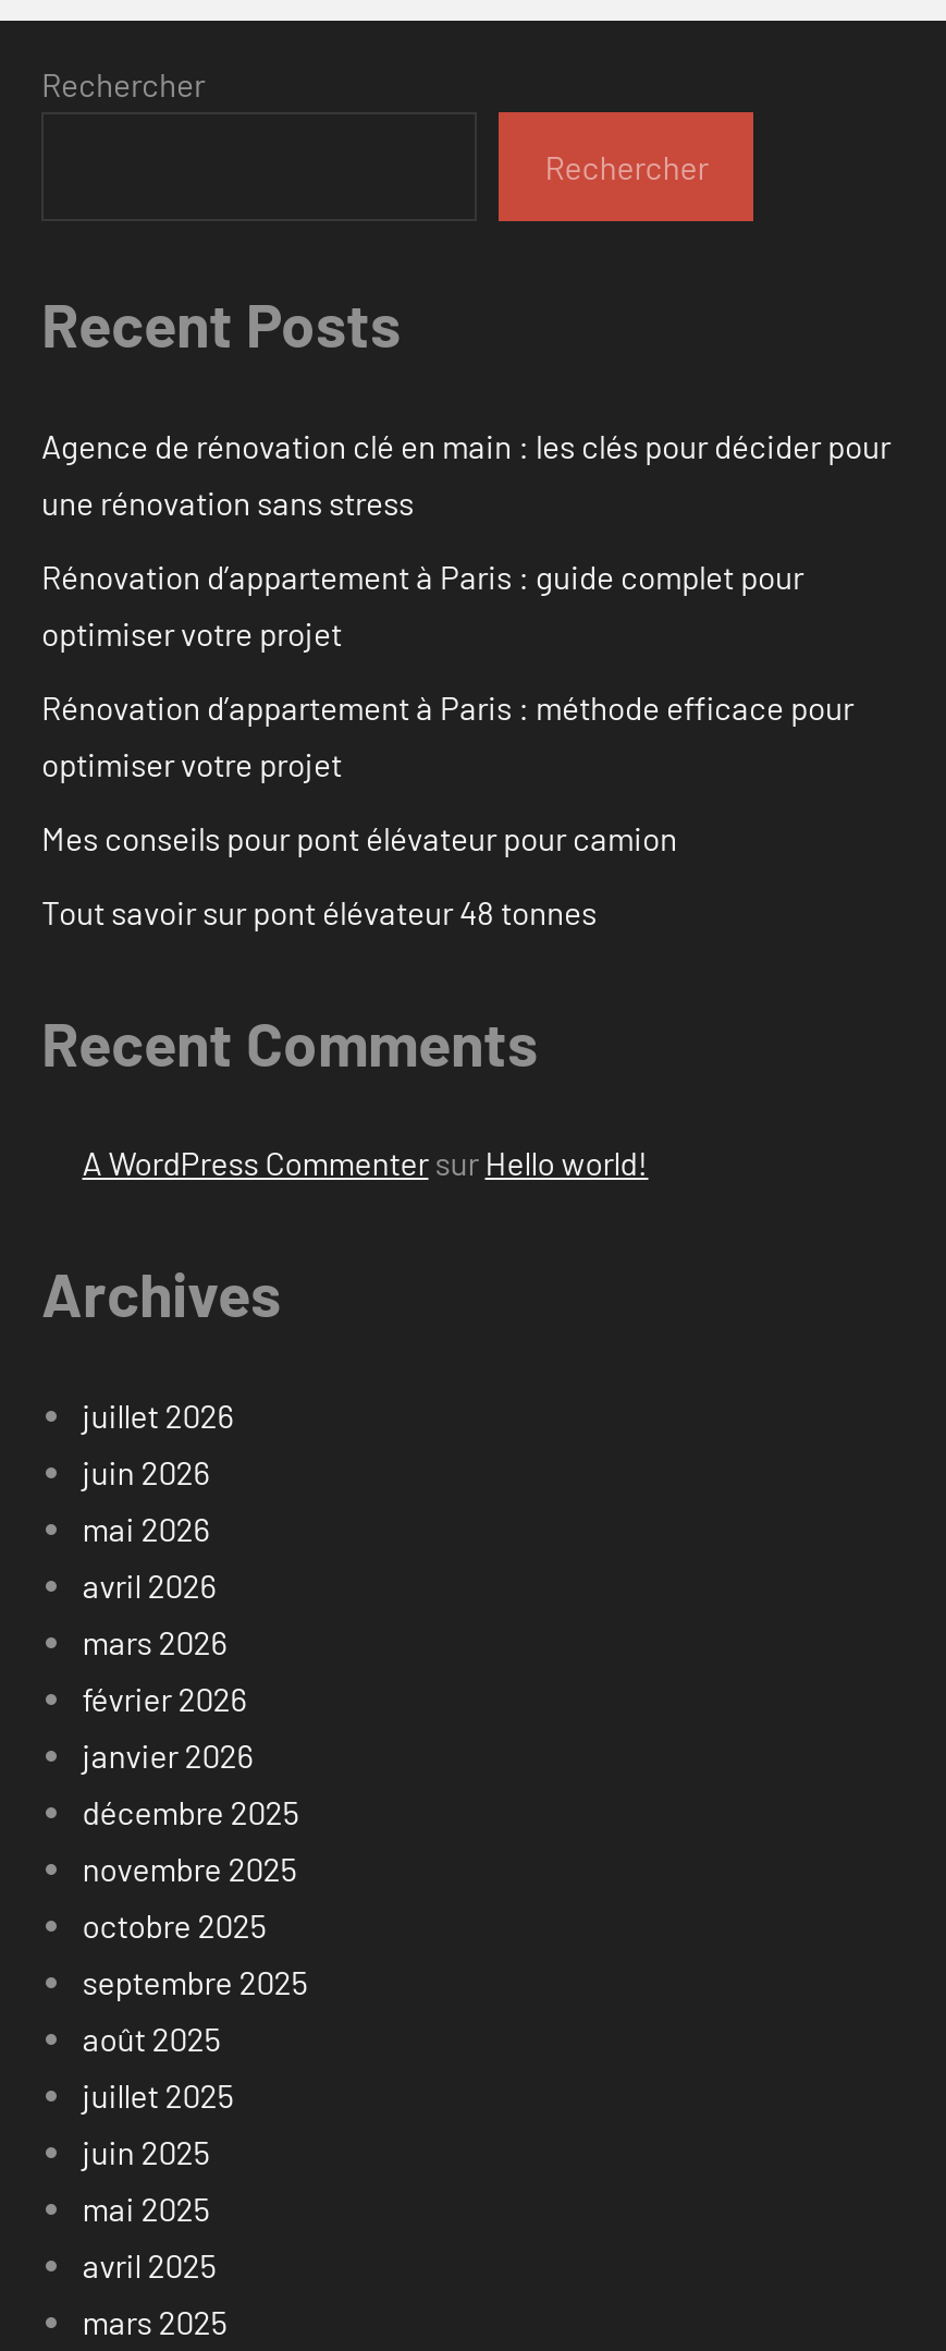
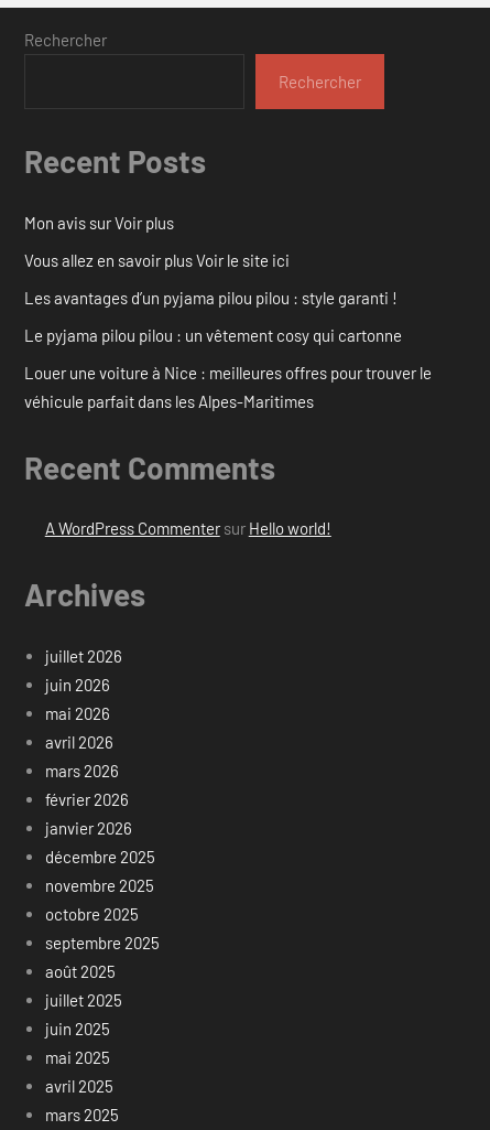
[41,426,890,521] Agence de rénovation clé en main : les clés pour décider pour | une rénovation sans stress -> [24,213,174,232] Mon avis sur Voir plus
[41,556,803,652] Rénovation d’appartement à Paris : guide complet pour | optimiser votre projet -> [24,250,290,270] Vous allez en savoir plus Voir le site ici
[41,687,853,783] Rénovation d’appartement à Paris : méthode efficace pour | optimiser votre projet -> [24,288,398,307] Les avantages d’un pyjama pilou pilou : style garanti !
[41,818,677,857] Mes conseils pour pont élévateur pour camion -> [24,325,402,345] Le pyjama pilou pilou : un vêtement cosy qui cartonne
[41,892,597,931] Tout savoir sur pont élévateur 48 tonnes -> [24,362,432,411] Louer une voiture à Nice : meilleures offres pour trouver le | véhicule parfait dans les Alpes-Maritimes

